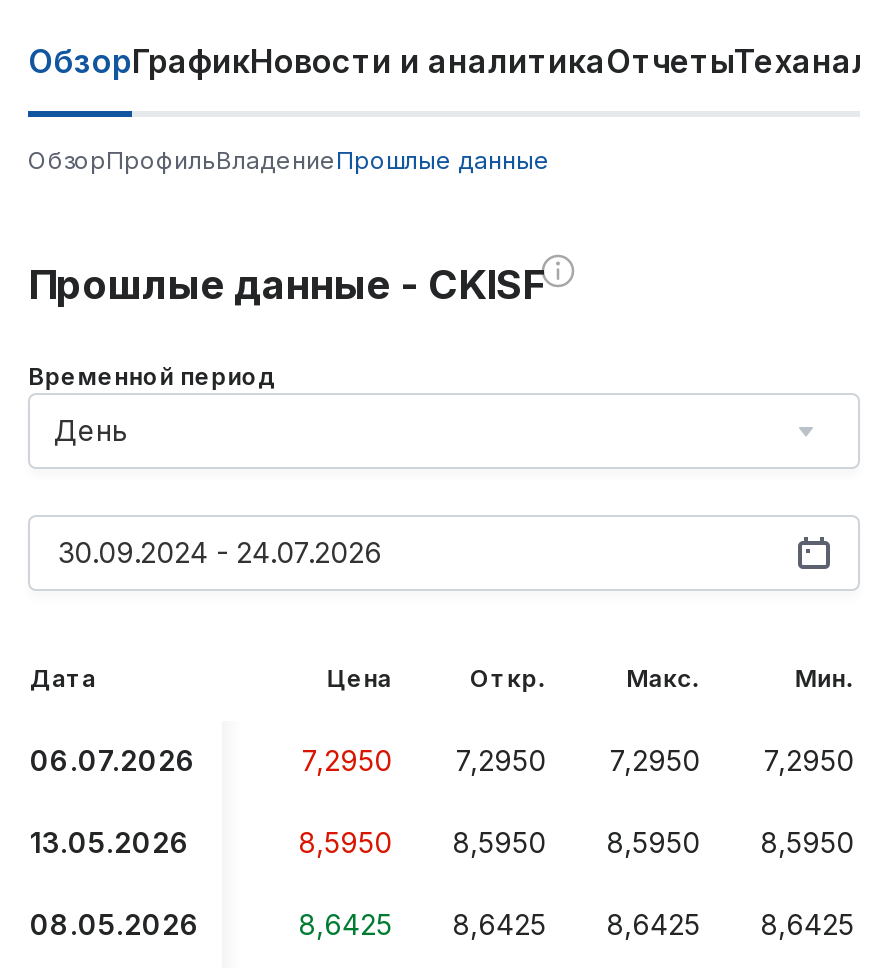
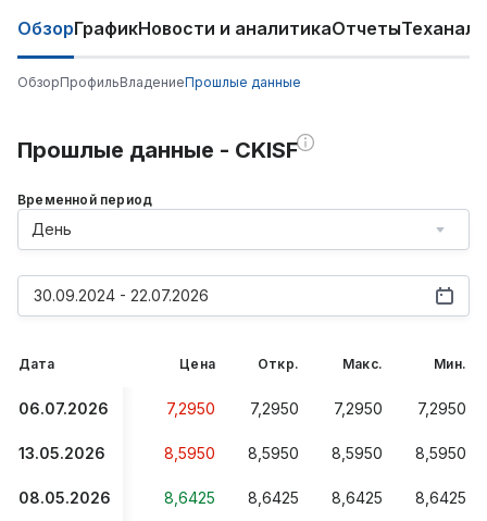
[58,535,382,569] 30.09.2024 - 24.07.2026 -> [34,286,209,304] 30.09.2024 - 22.07.2026

